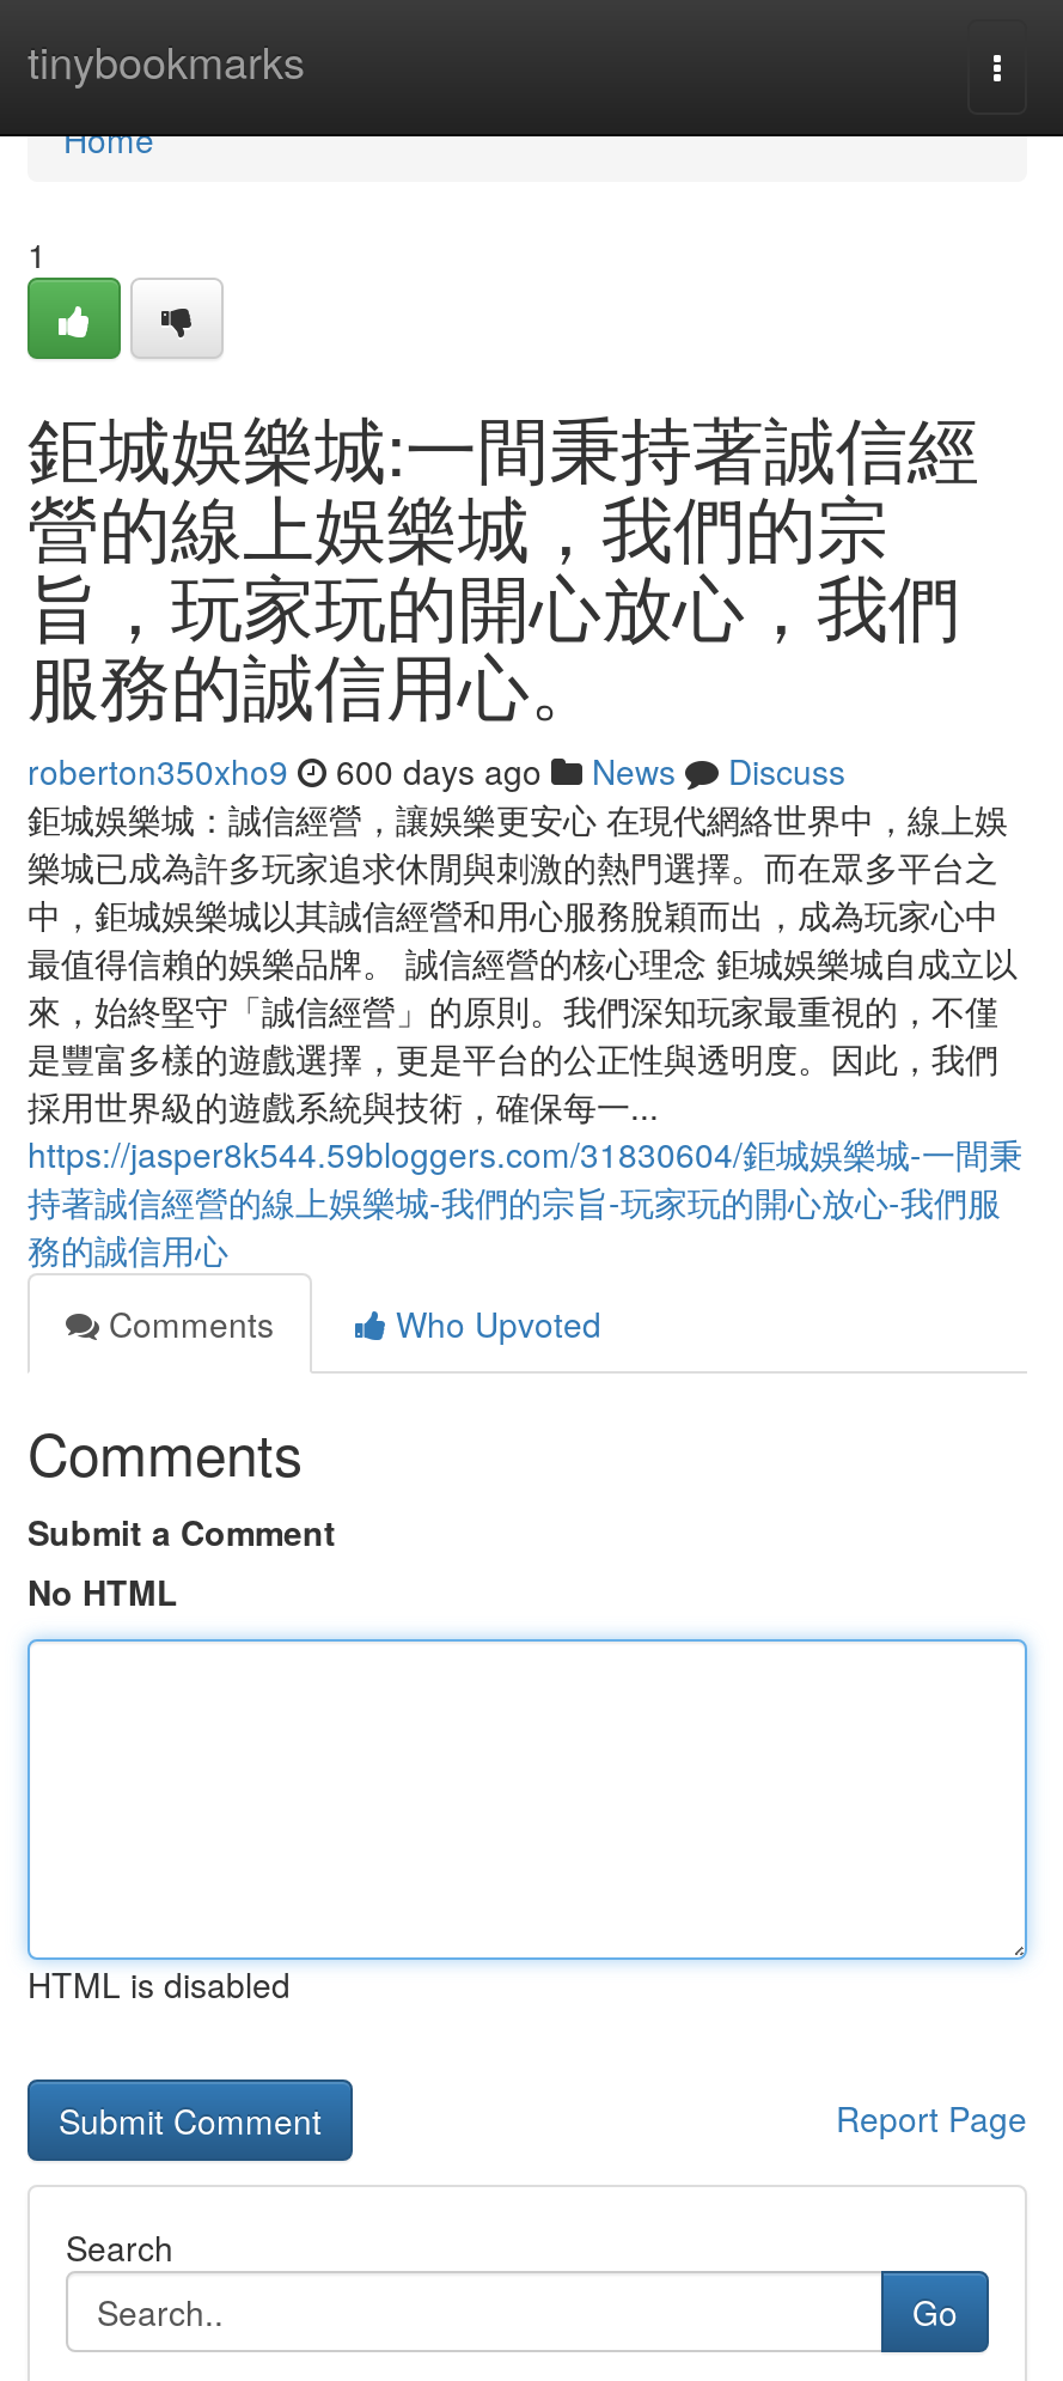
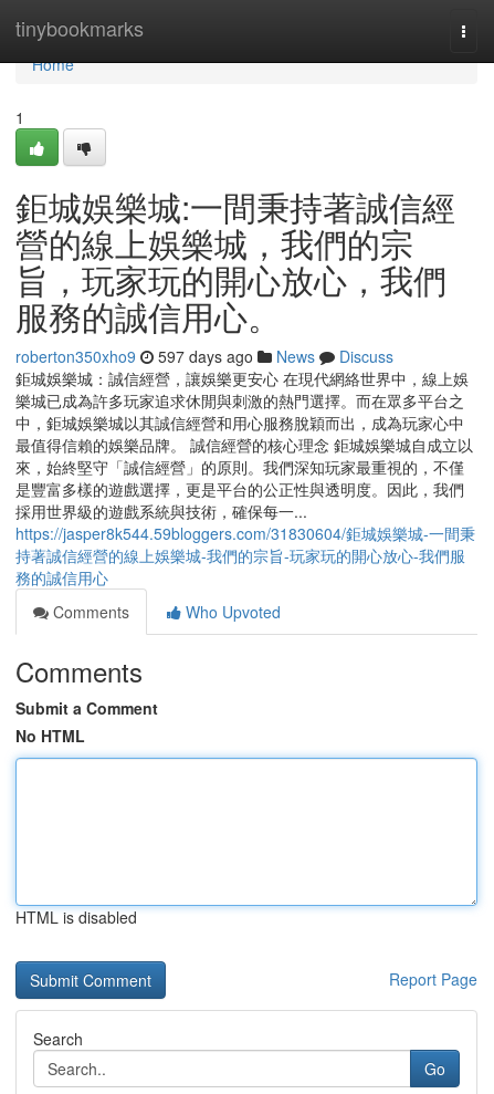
[28,747,845,794] roberton350xho9 600 days ago News Discuss -> [15,345,393,367] roberton350xho9 597 days ago News Discuss

